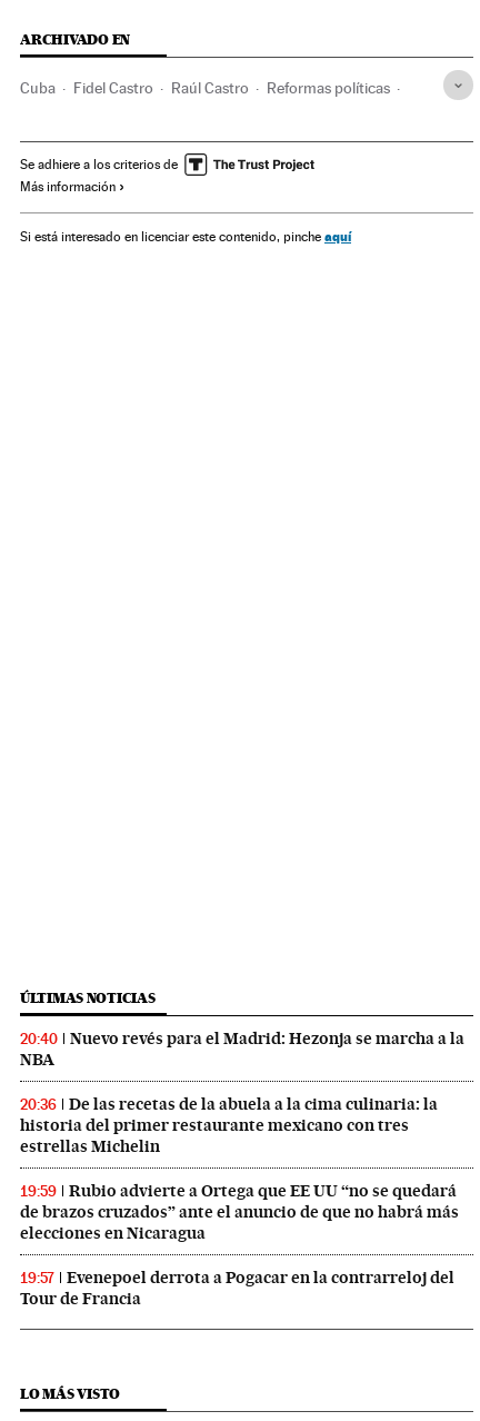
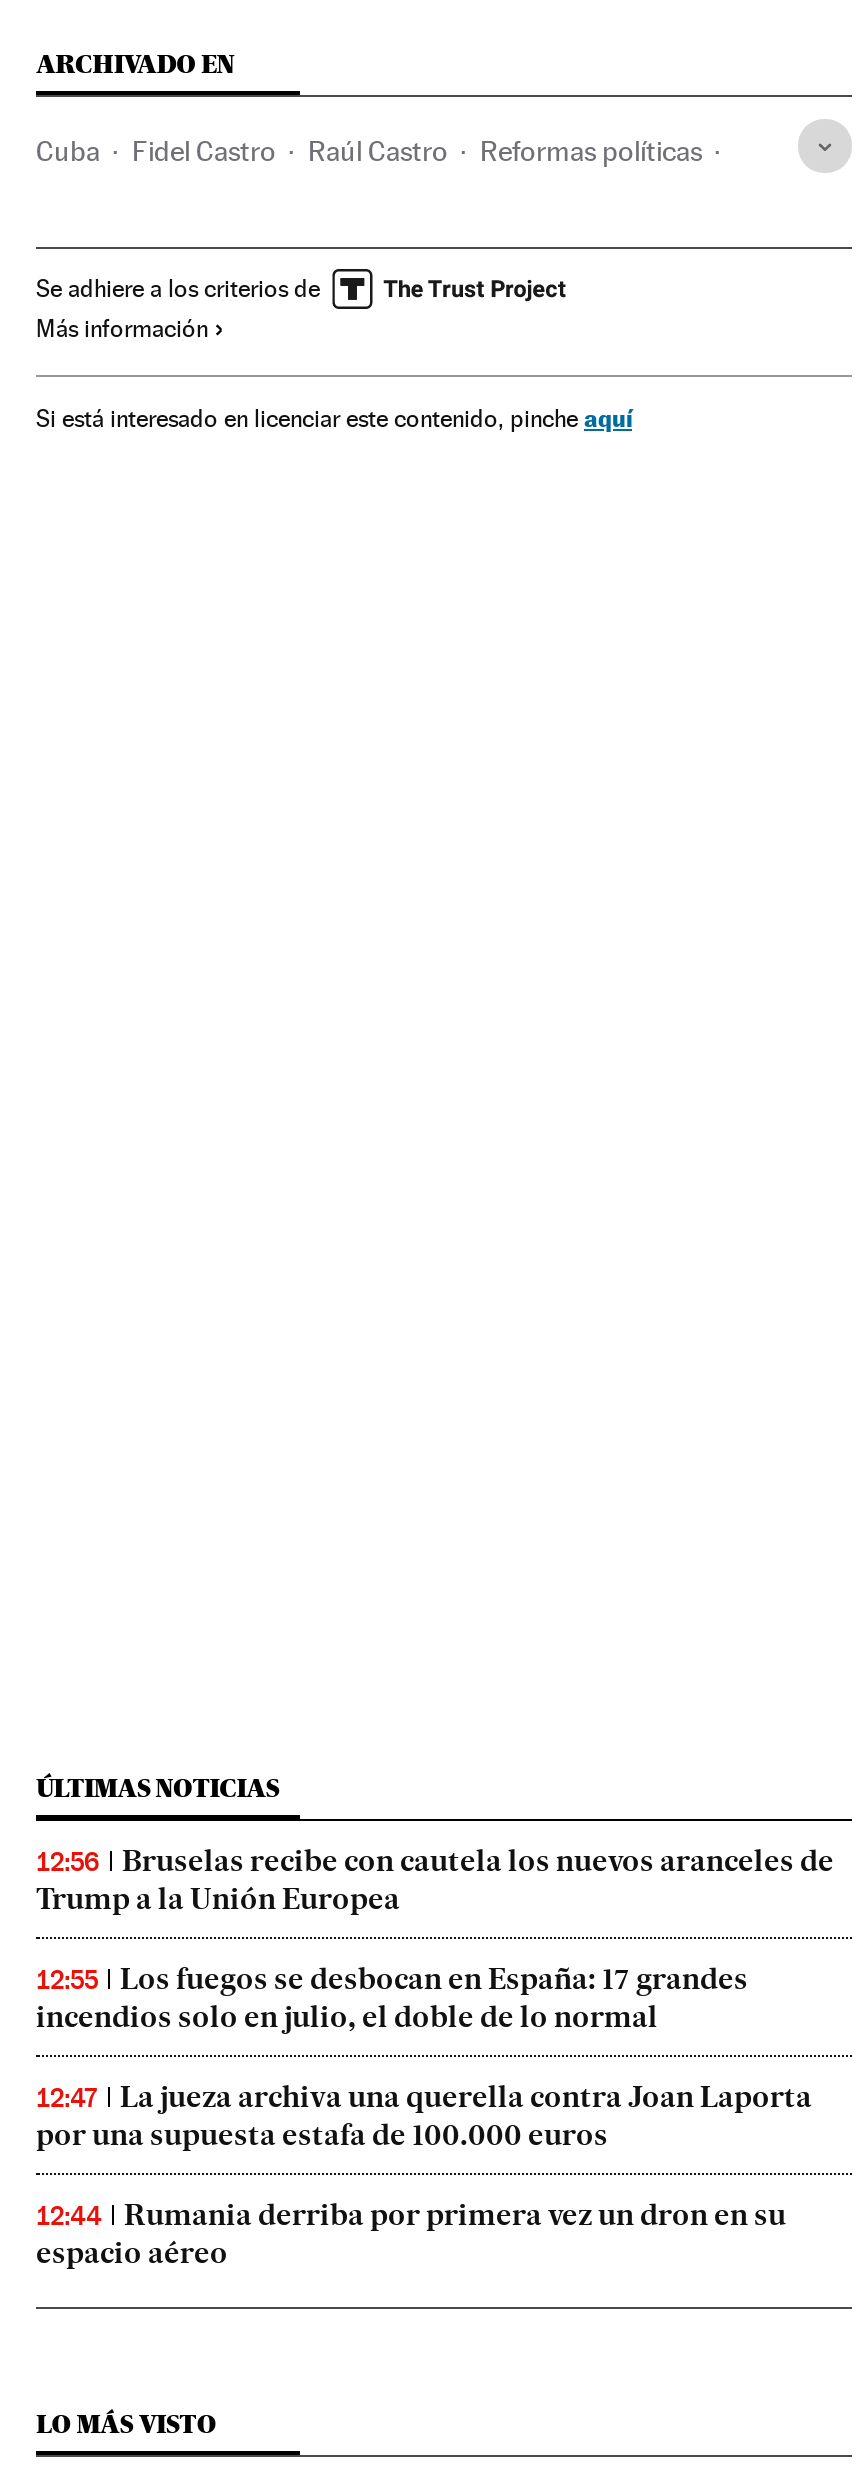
[20,1029,464,1070] 20:40 | Nuevo revés para el Madrid: Hezonja se marcha a la | NBA -> [36,1844,834,1918] 12:56 | Bruselas recibe con cautela los nuevos aranceles de | Trump a la Unión Europea
[20,1095,438,1157] 20:36 | De las recetas de la abuela a la cima culinaria: la | historia del primer restaurante mexicano con tres | estrellas Michelin -> [36,1962,748,2036] 12:55 | Los fuegos se desbocan en España: 17 grandes | incendios solo en julio, el doble de lo normal
[20,1181,459,1244] 19:59 | Rubio advierte a Ortega que EE UU “no se quedará | de brazos cruzados” ante el anuncio de que no habrá más | elecciones en Nicaragua -> [36,2080,812,2154] 12:47 | La jueza archiva una querella contra Joan Laporta | por una supuesta estafa de 100.000 euros
[20,1268,454,1309] 19:57 | Evenepoel derrota a Pogacar en la contrarreloj del | Tour de Francia -> [36,2198,786,2272] 12:44 | Rumania derriba por primera vez un dron en su | espacio aéreo

